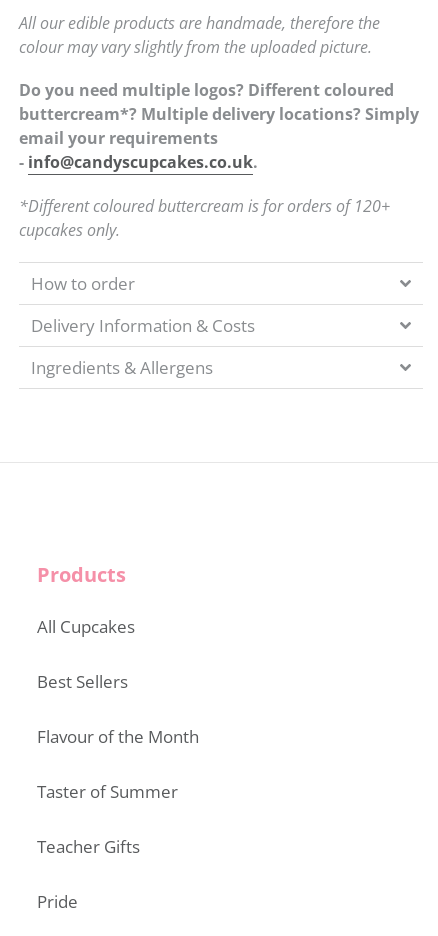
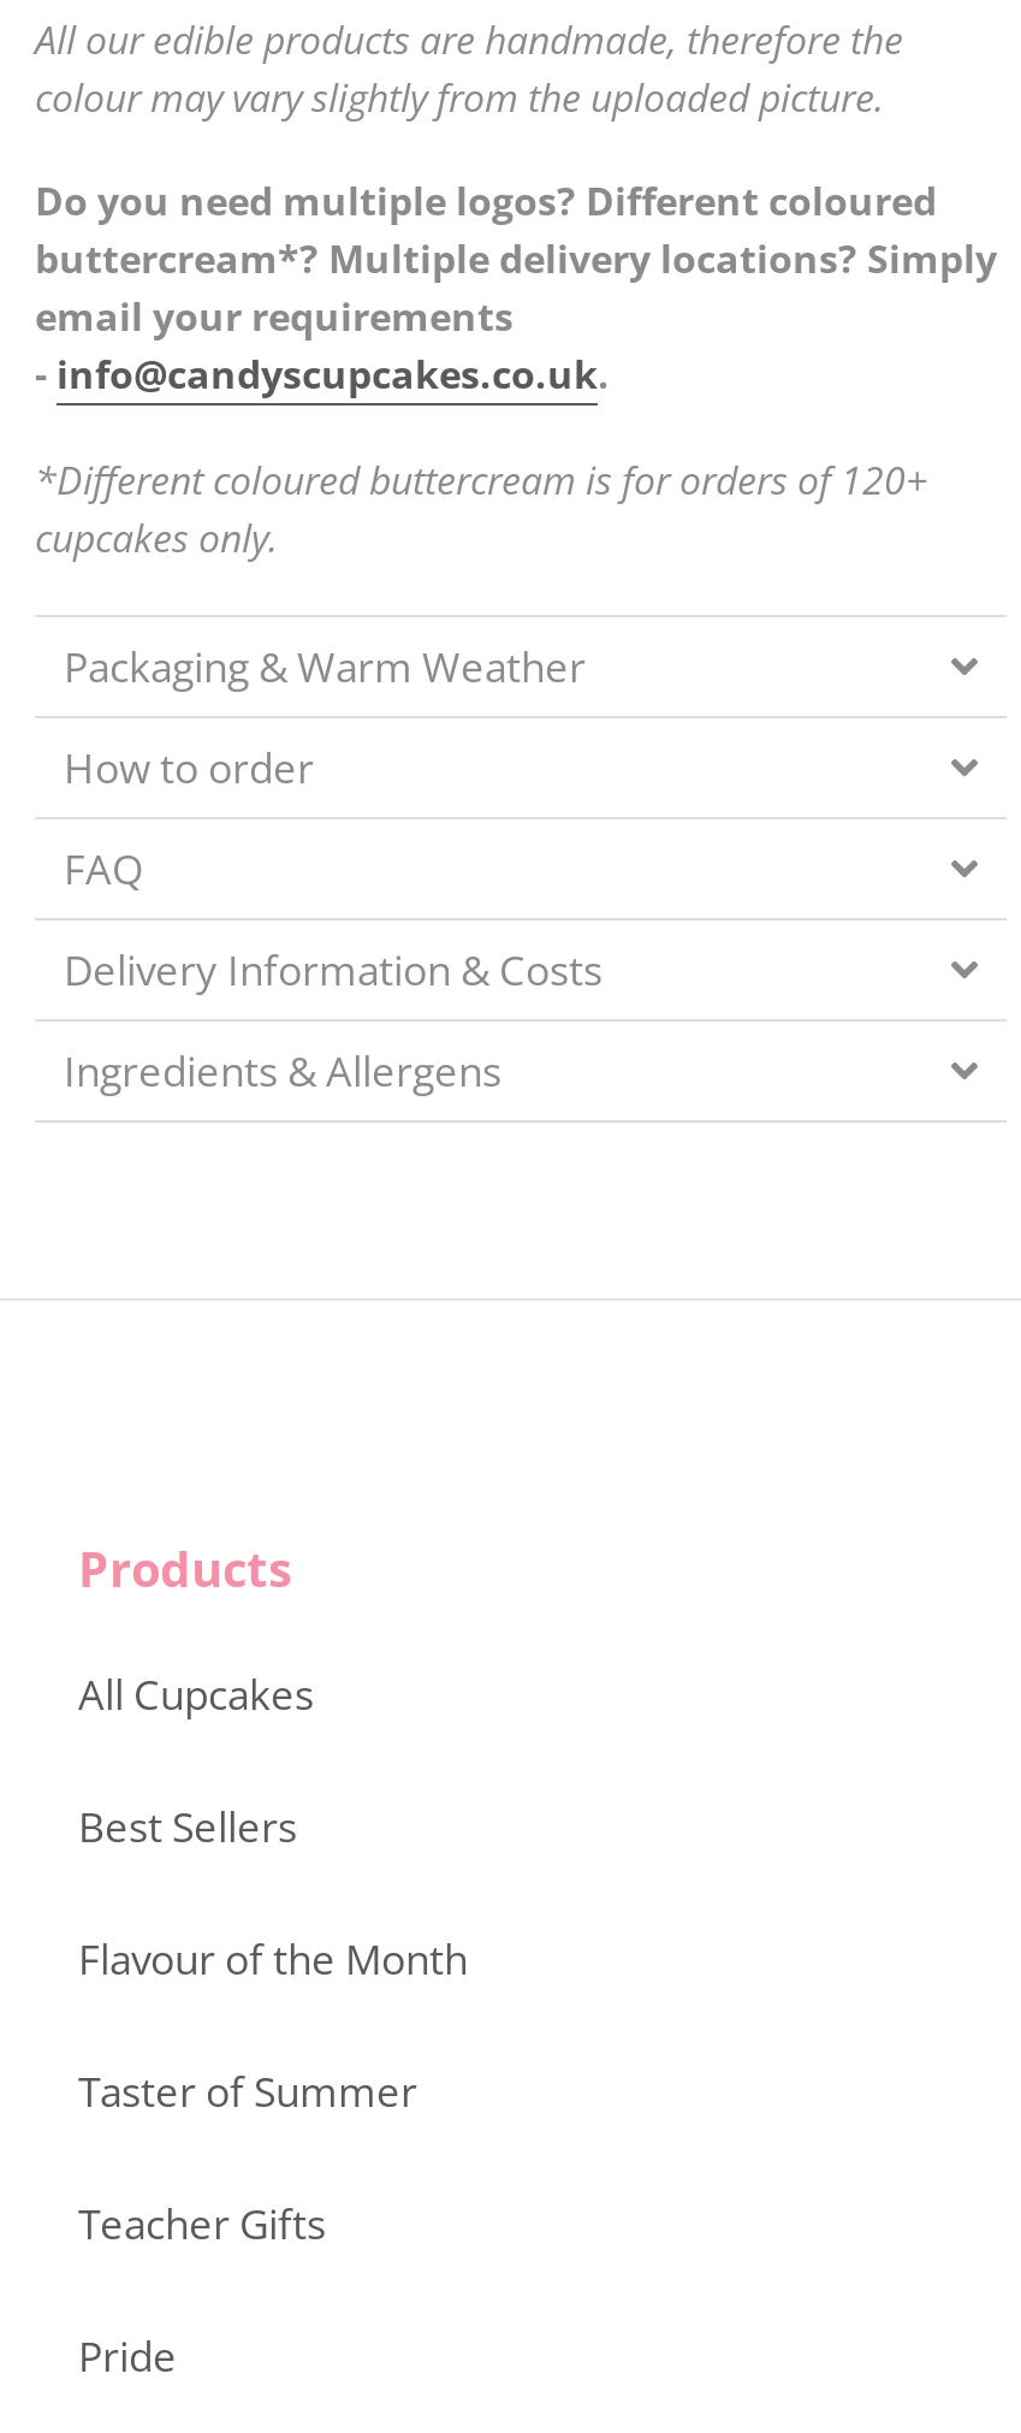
none -> [64,638,586,694] Packaging & Warm Weather
none -> [64,840,143,896] FAQ

